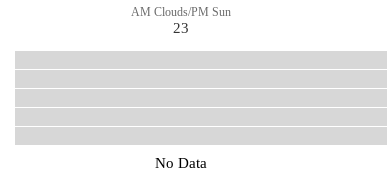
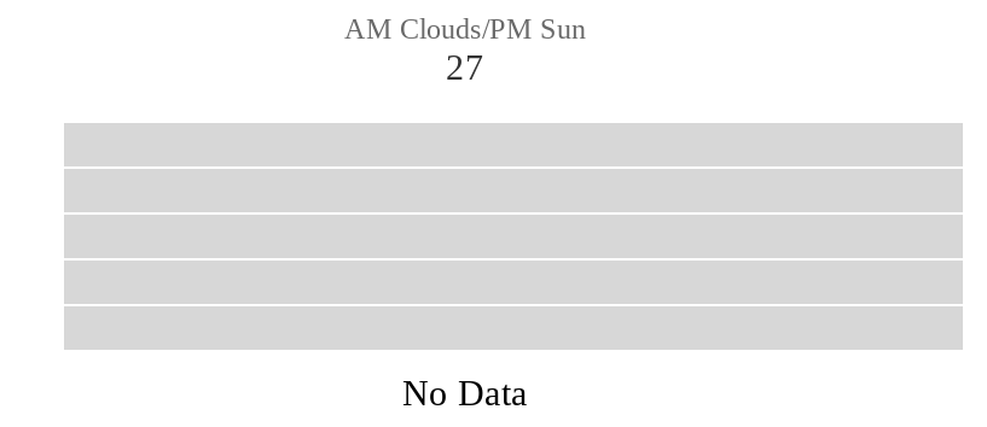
[173,20,189,36] 23 -> [446,48,484,86] 27

